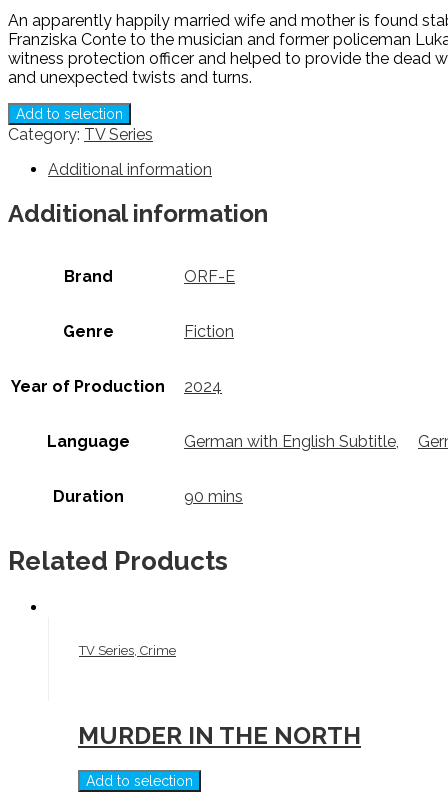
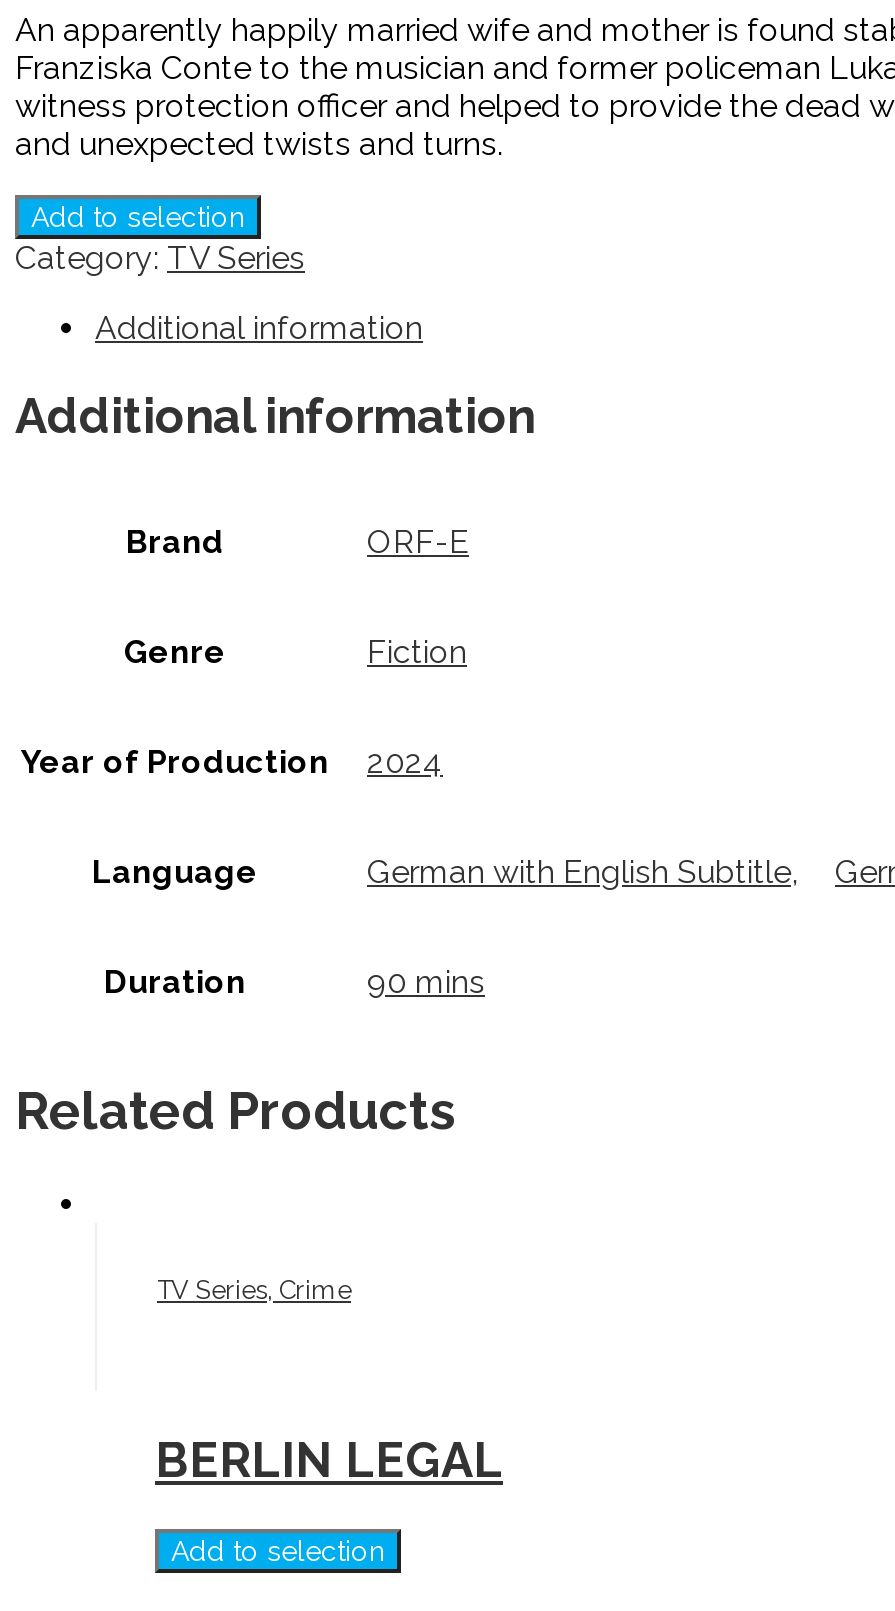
[78,721,361,750] MURDER IN THE NORTH -> [155,1431,503,1489] BERLIN LEGAL

